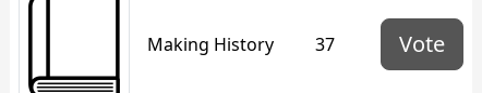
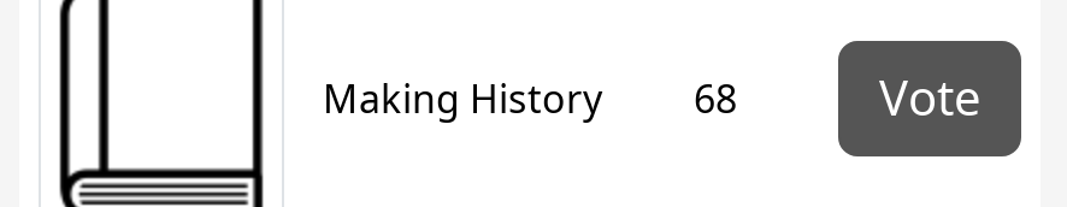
[147,32,335,56] Making History 37 -> [323,71,737,124] Making History 68

